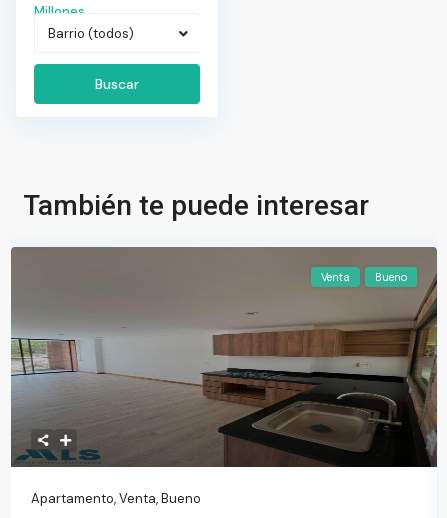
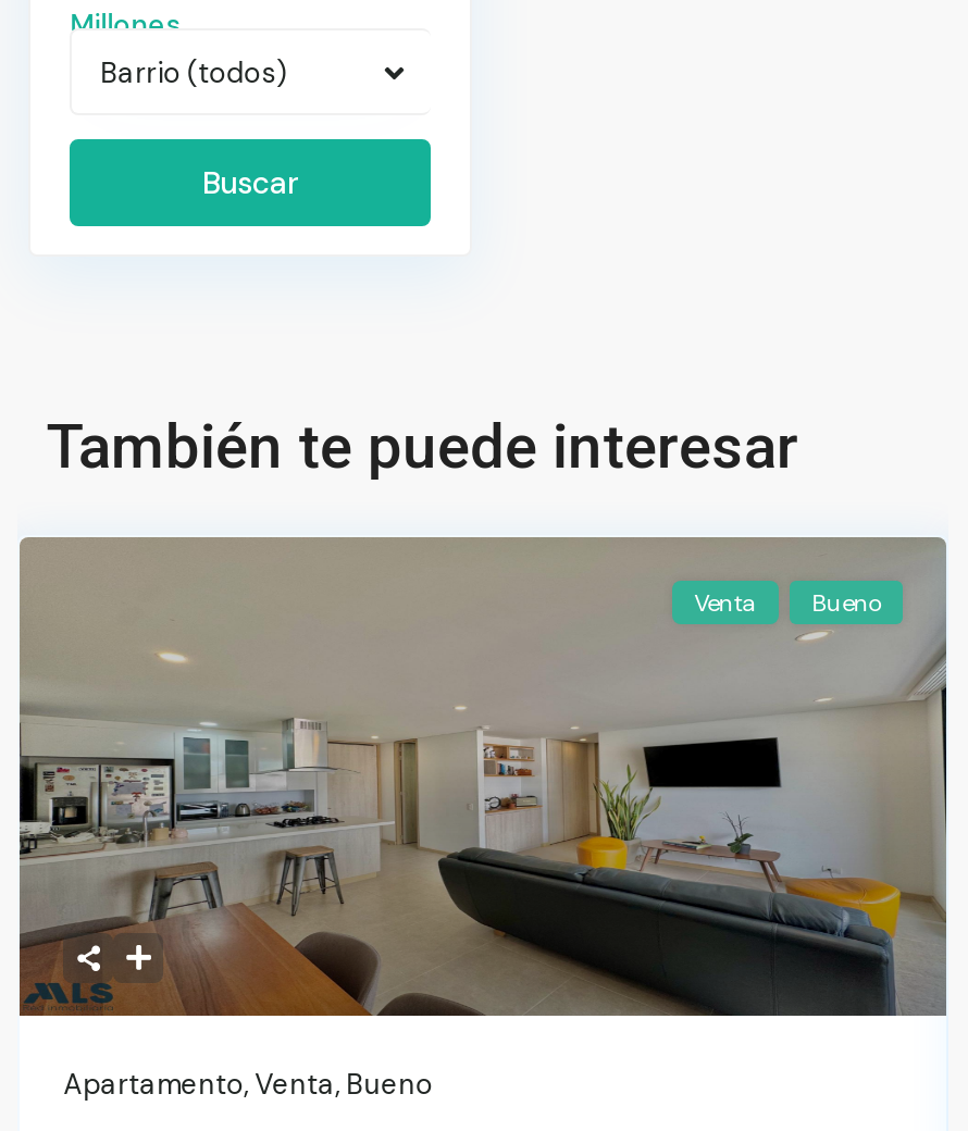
[11,248,437,467] [image] -> [20,542,948,1018] [image]

